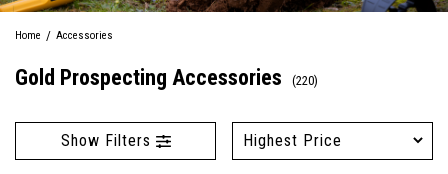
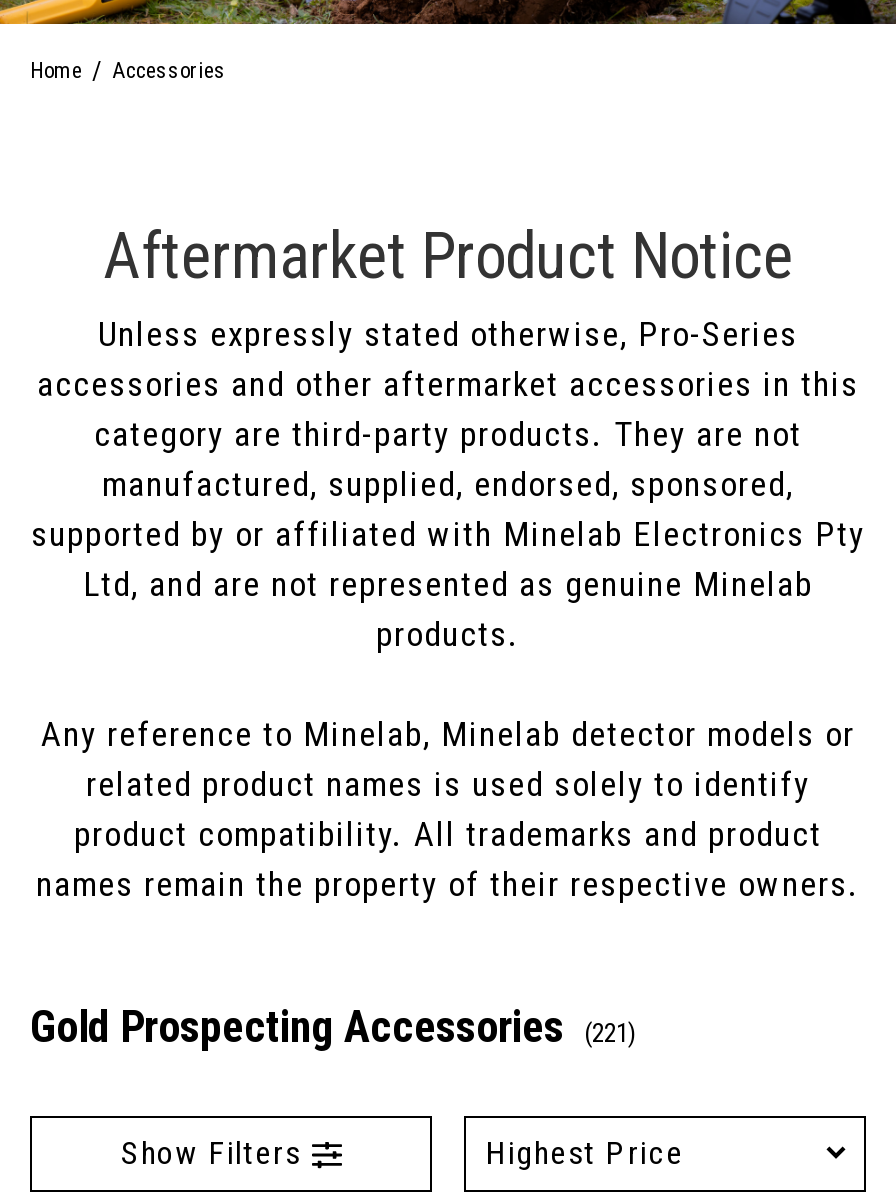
[15,65,318,90] Gold Prospecting Accessories (220) -> [30,218,865,1052] Aftermarket Product Notice | Unless expressly stated otherwise, Pro-Series | accessories and other aftermarket accessories in this | category are third-party products. They are not | manufactured, supplied, endorsed, sponsored, | supported by or affiliated with Minelab Electronics Pty | Ltd, and are not represented as genuine Minelab | products. | Any reference to Minelab, Minelab detector models or | related product names is used solely to identify | product compatibility. All trademarks and product | names remain the property of their respective owners. | Gold Prospecting Accessories (221)

